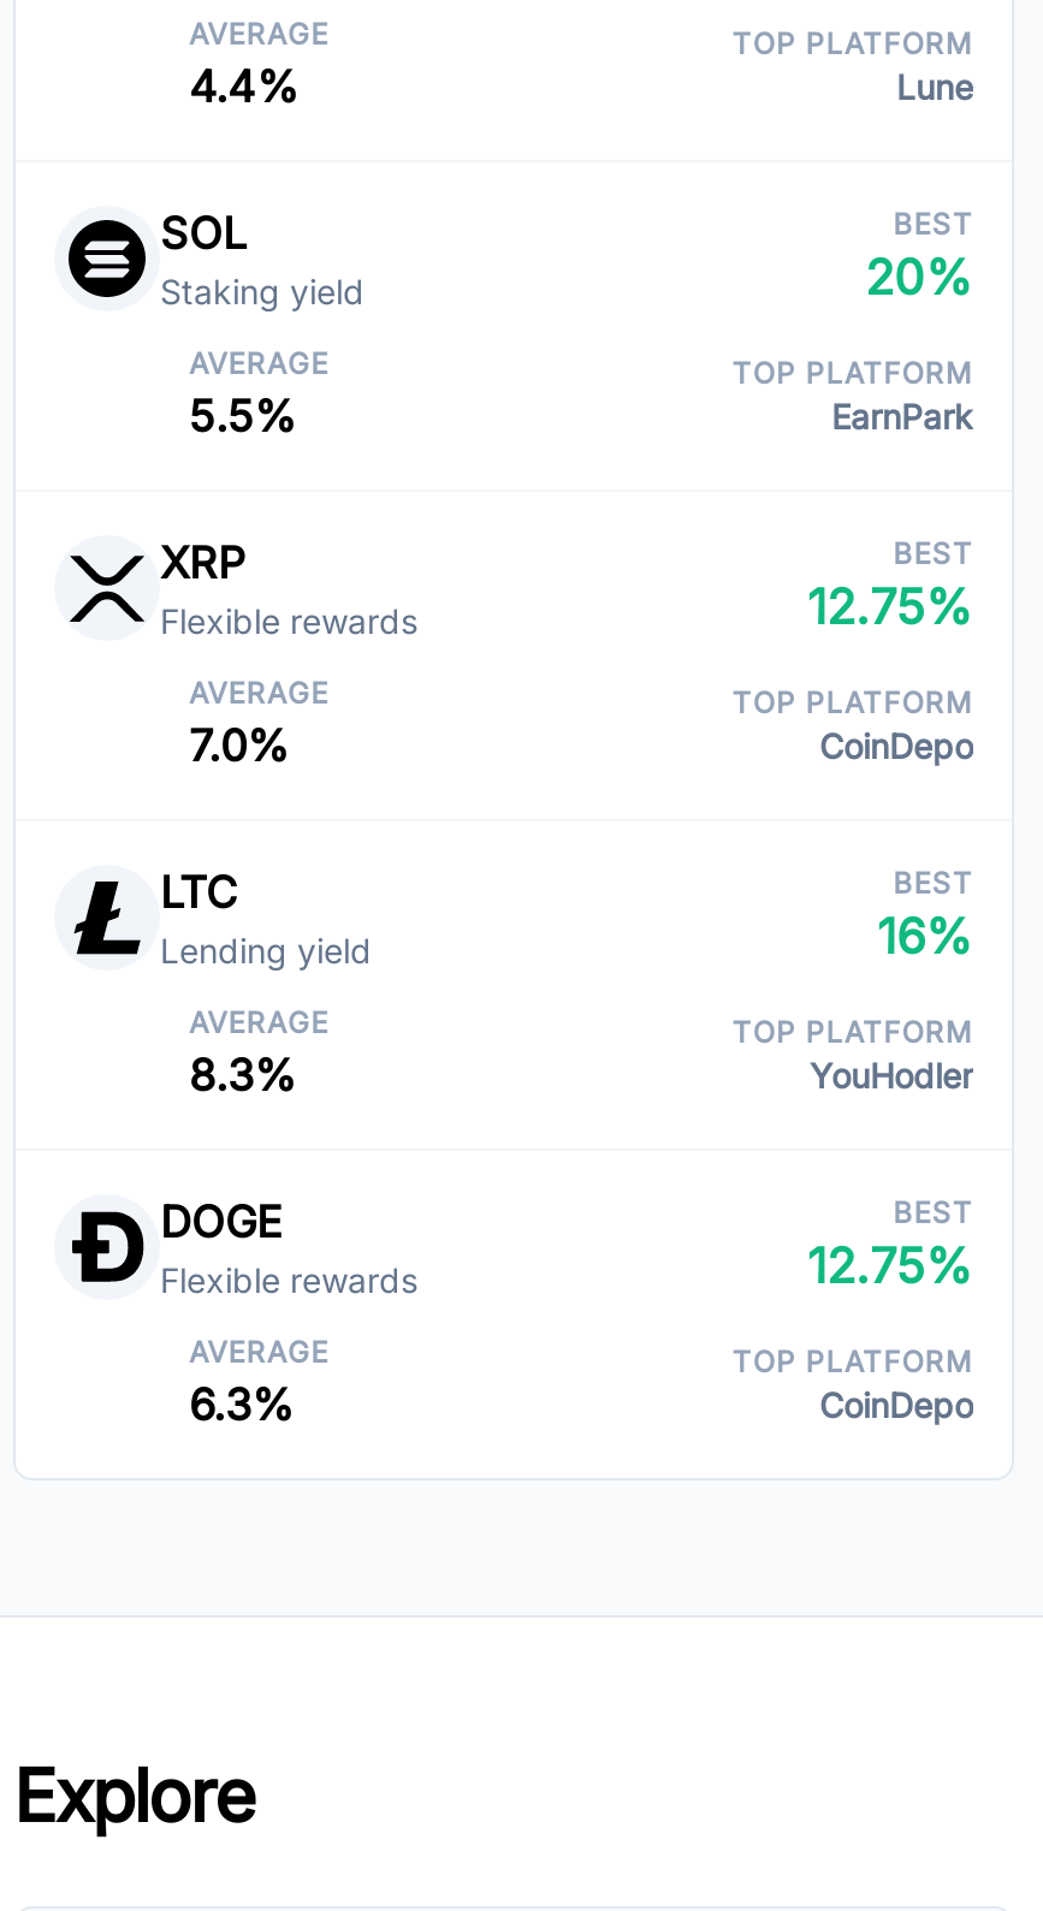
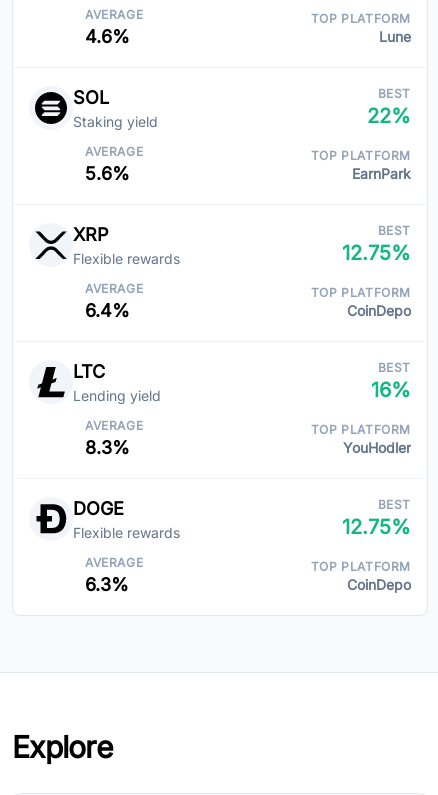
[189,61,300,112] 4.4% -> [85,26,130,47] 4.6%
[865,249,973,307] 20% -> [367,104,411,128] 22%
[189,391,297,441] 5.5% -> [85,163,130,184] 5.6%
[189,720,290,771] 7.0% -> [85,300,130,321] 6.4%

